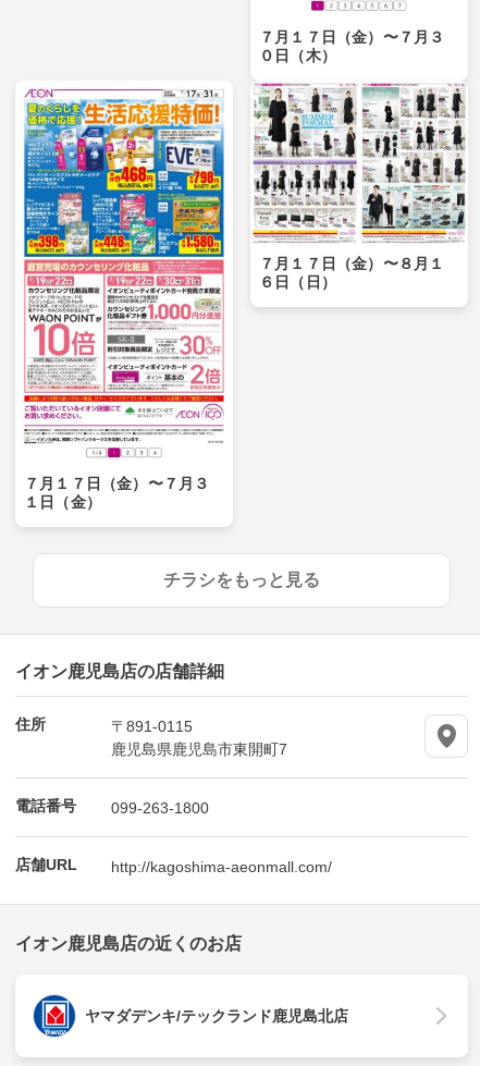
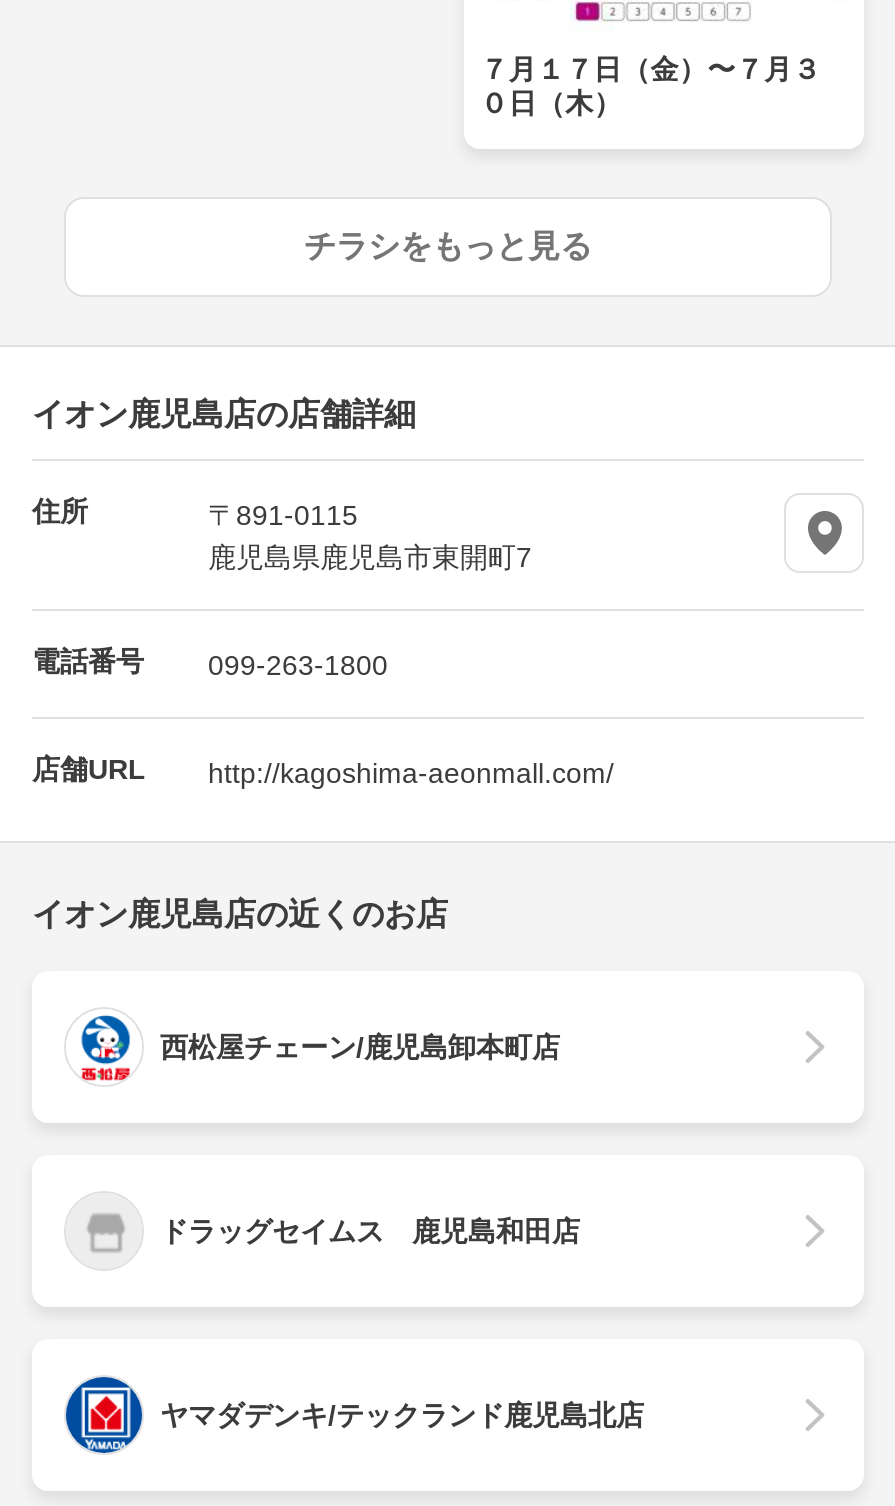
[23,88,225,511] [image] | ７月１７日（金）〜７月３ | １日（金） -> none
[251,83,466,291] [image] | ７月１７日（金）〜８月１ | ６日（日） -> none
moved [15,571,332,953] -> [32,228,614,930]: チラシをもっと見る | イオン鹿児島店の店舗詳細 | 住所 | ... | http://kagoshima-aeonmall.com/ | イオン鹿児島店の近くのお店
none -> [66,1012,560,1082] [image] | 西松屋チェーン/鹿児島卸本町店
none -> [160,1214,580,1246] ドラッグセイムス 鹿児島和田店

